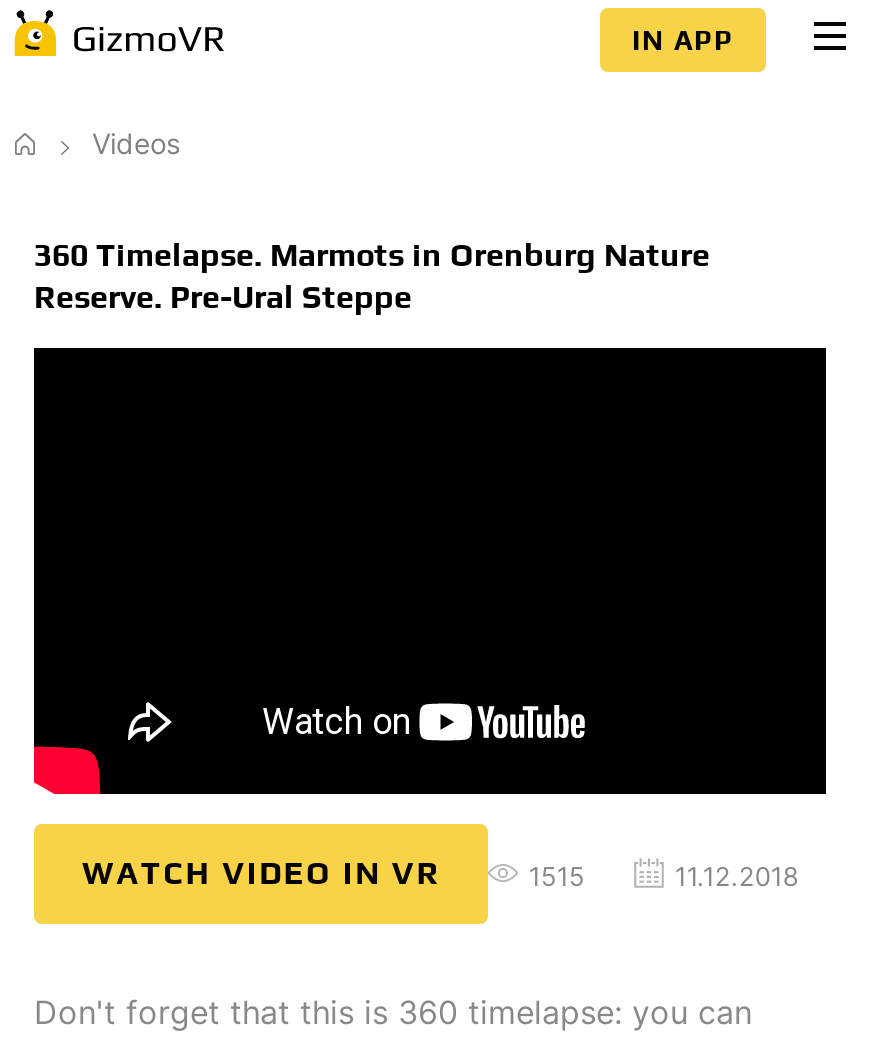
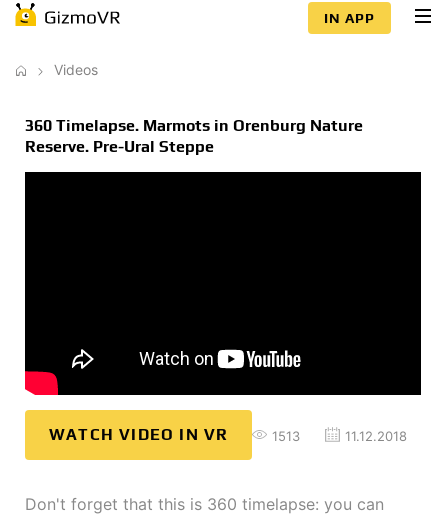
[529,860,585,892] 1515 -> [272,428,300,444] 1513

